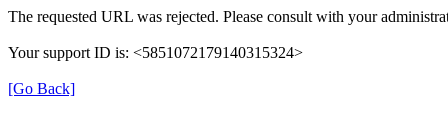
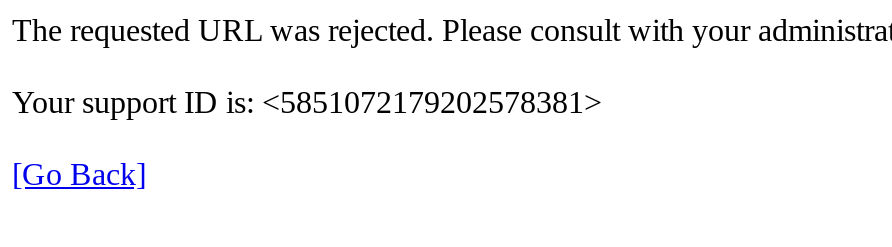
[8,44,303,61] Your support ID is: <5851072179140315324> -> [12,85,602,119] Your support ID is: <5851072179202578381>

